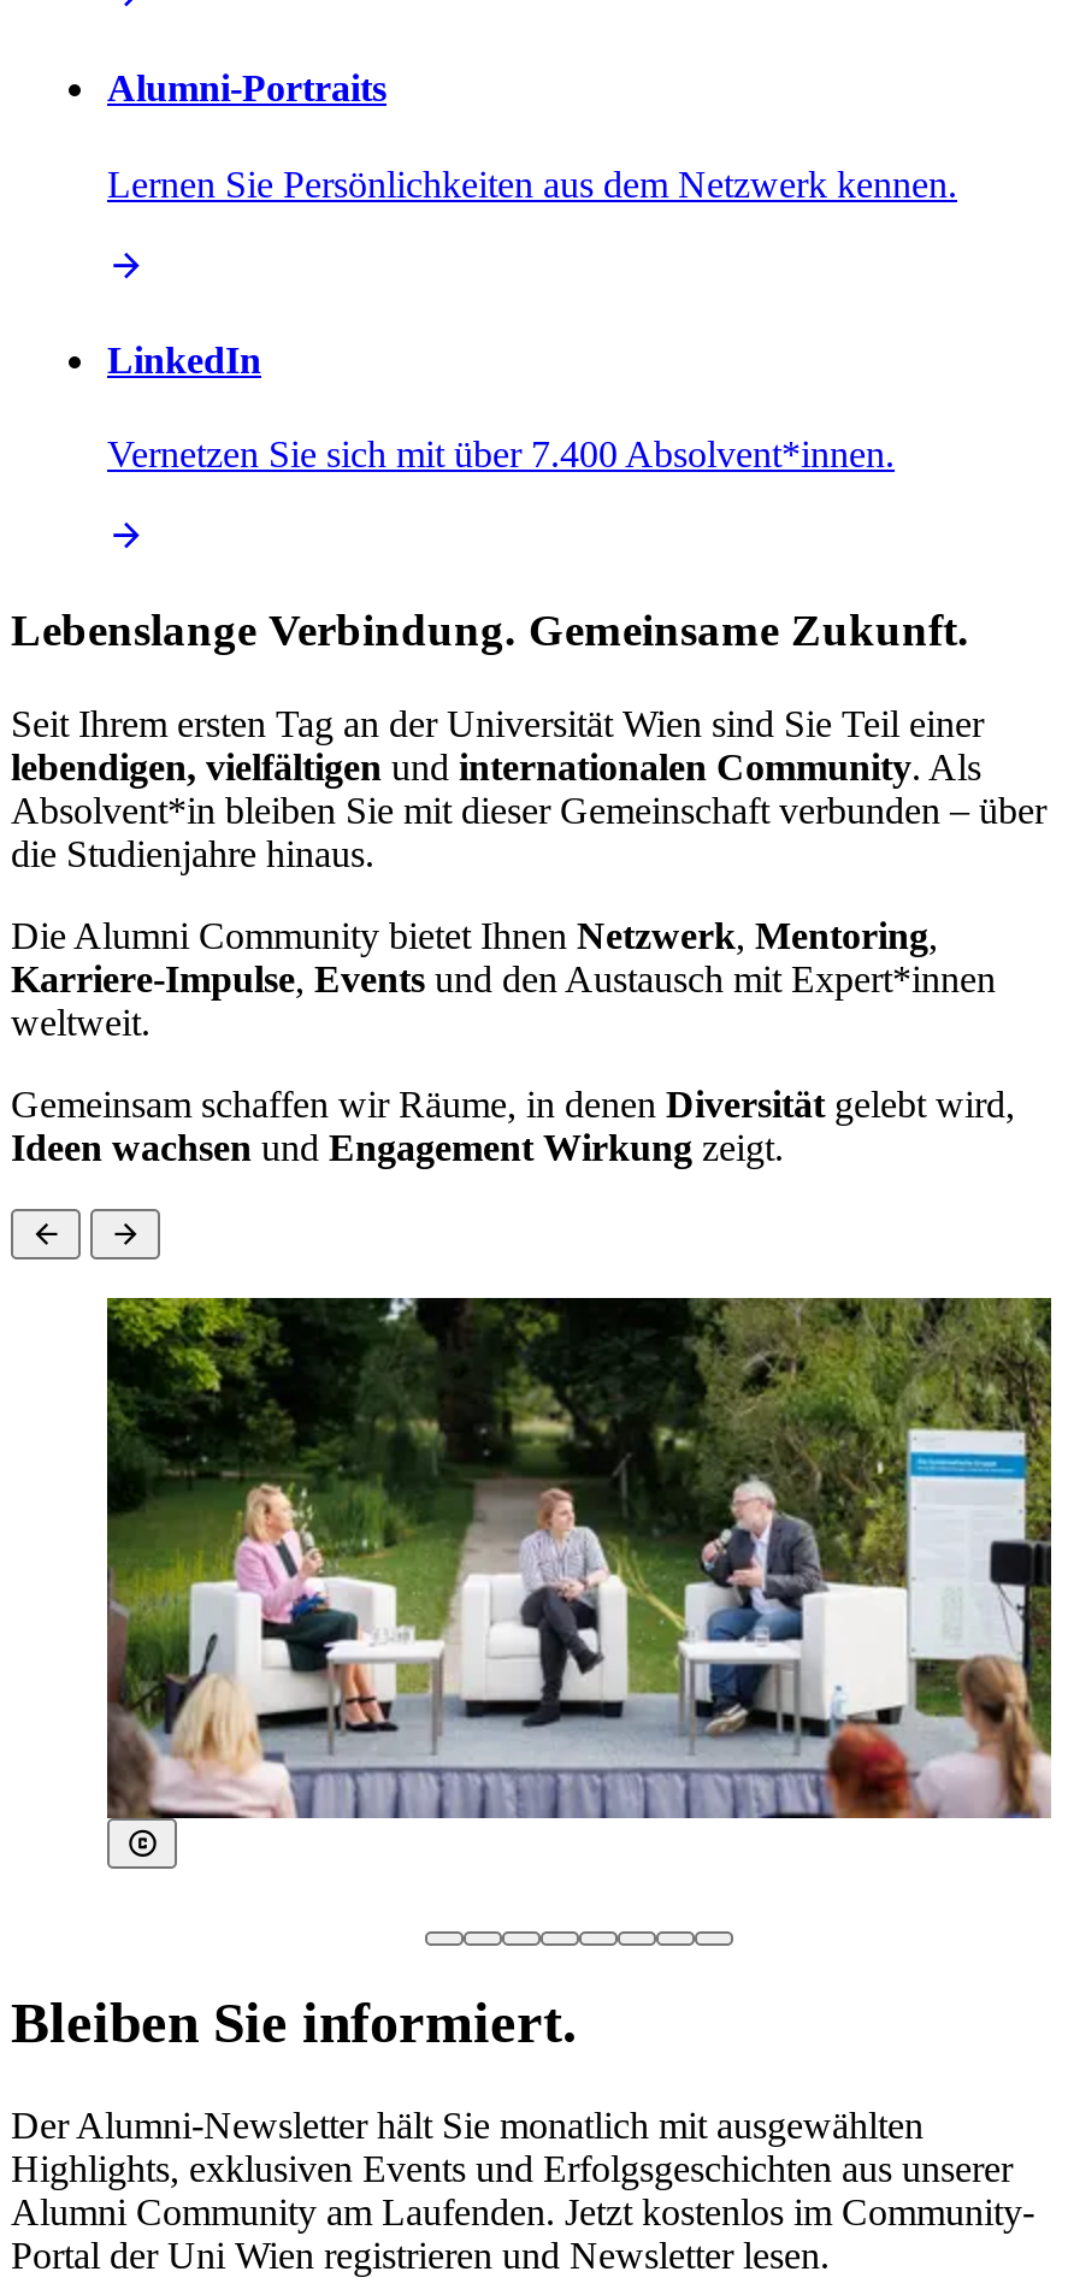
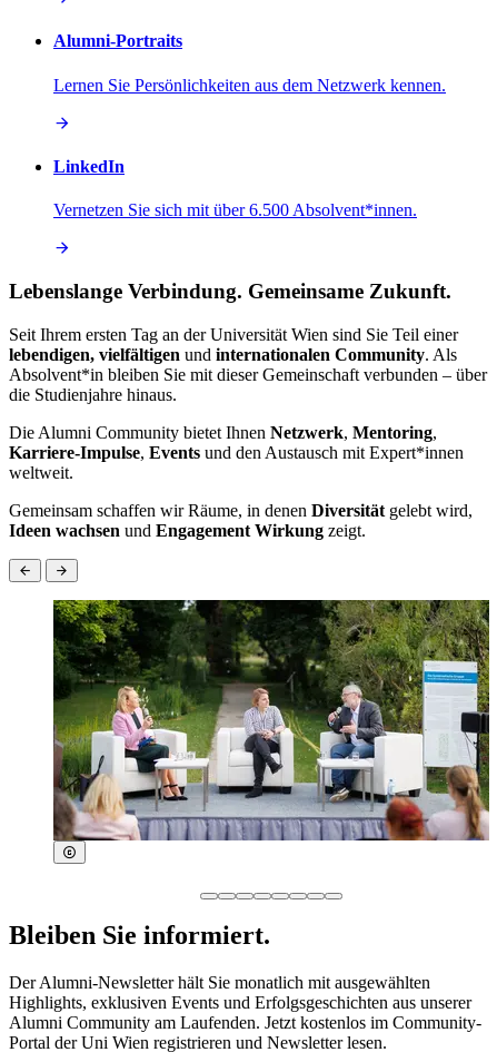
[107,434,895,475] Vernetzen Sie sich mit über 7.400 Absolvent*innen. -> [53,200,417,219] Vernetzen Sie sich mit über 6.500 Absolvent*innen.

